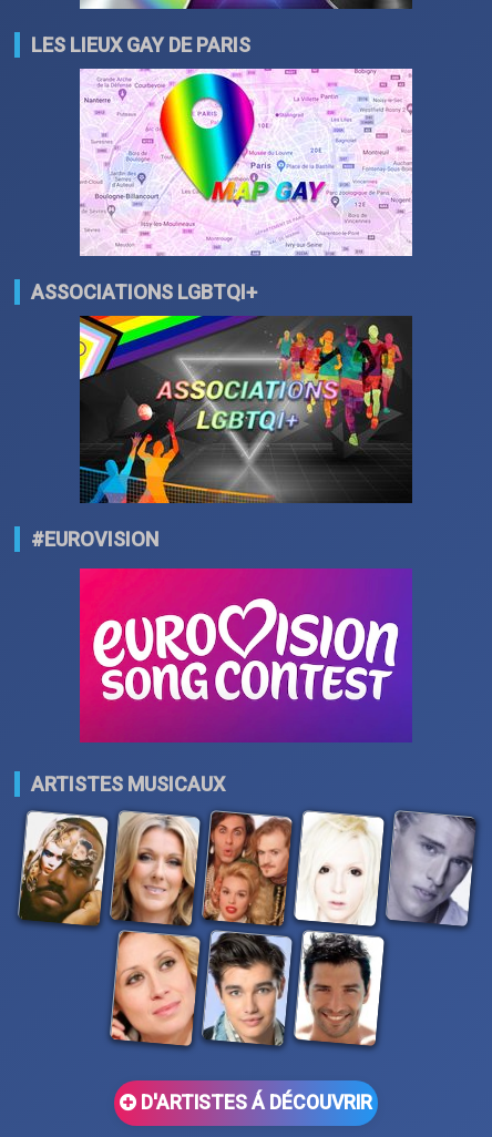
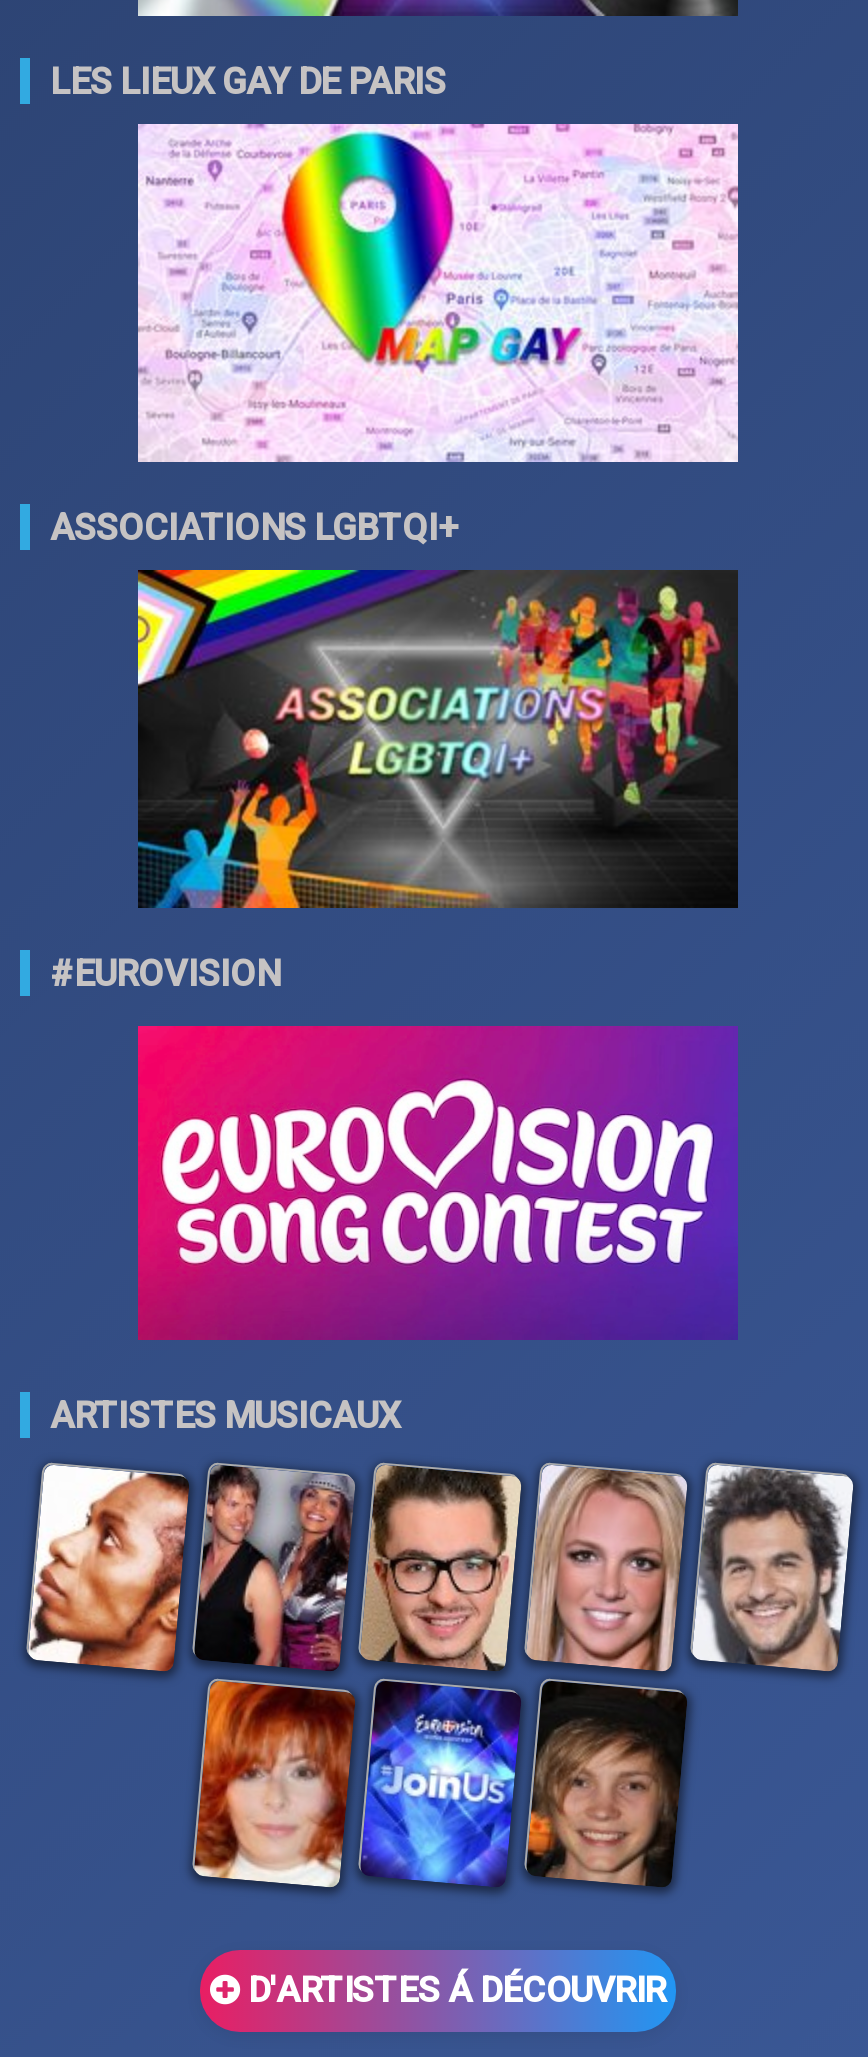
[19,811,476,1046] [image] -> [26,1464,856,1888] [image]

